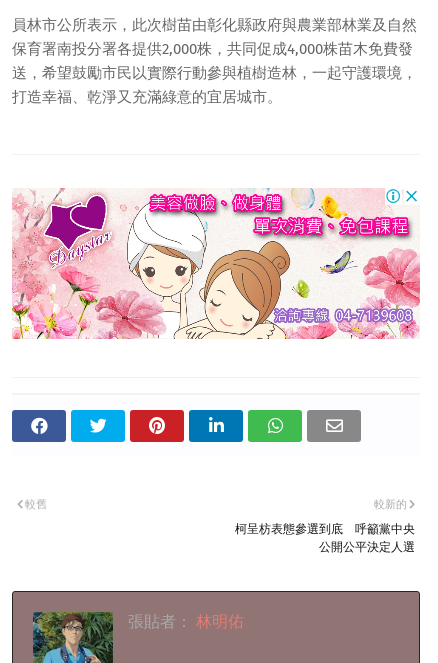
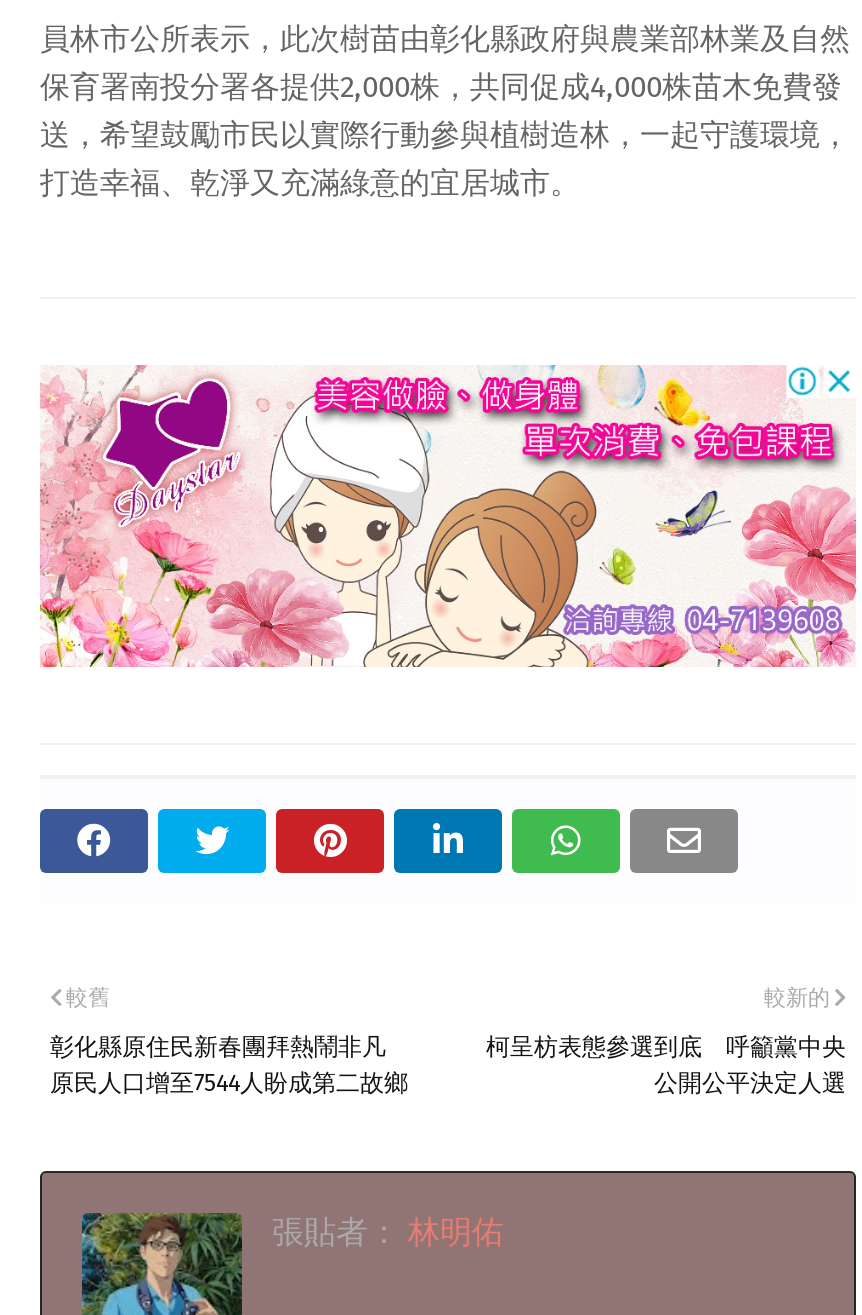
none -> [50,1033,410,1097] 彰化縣原住民新春團拜熱鬧非凡 | 原民人口增至7544人盼成第二故鄉

